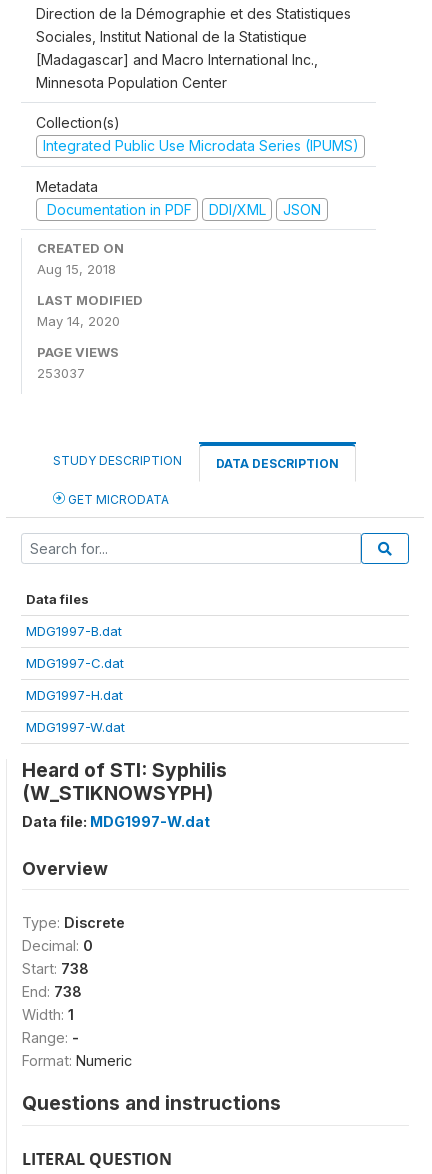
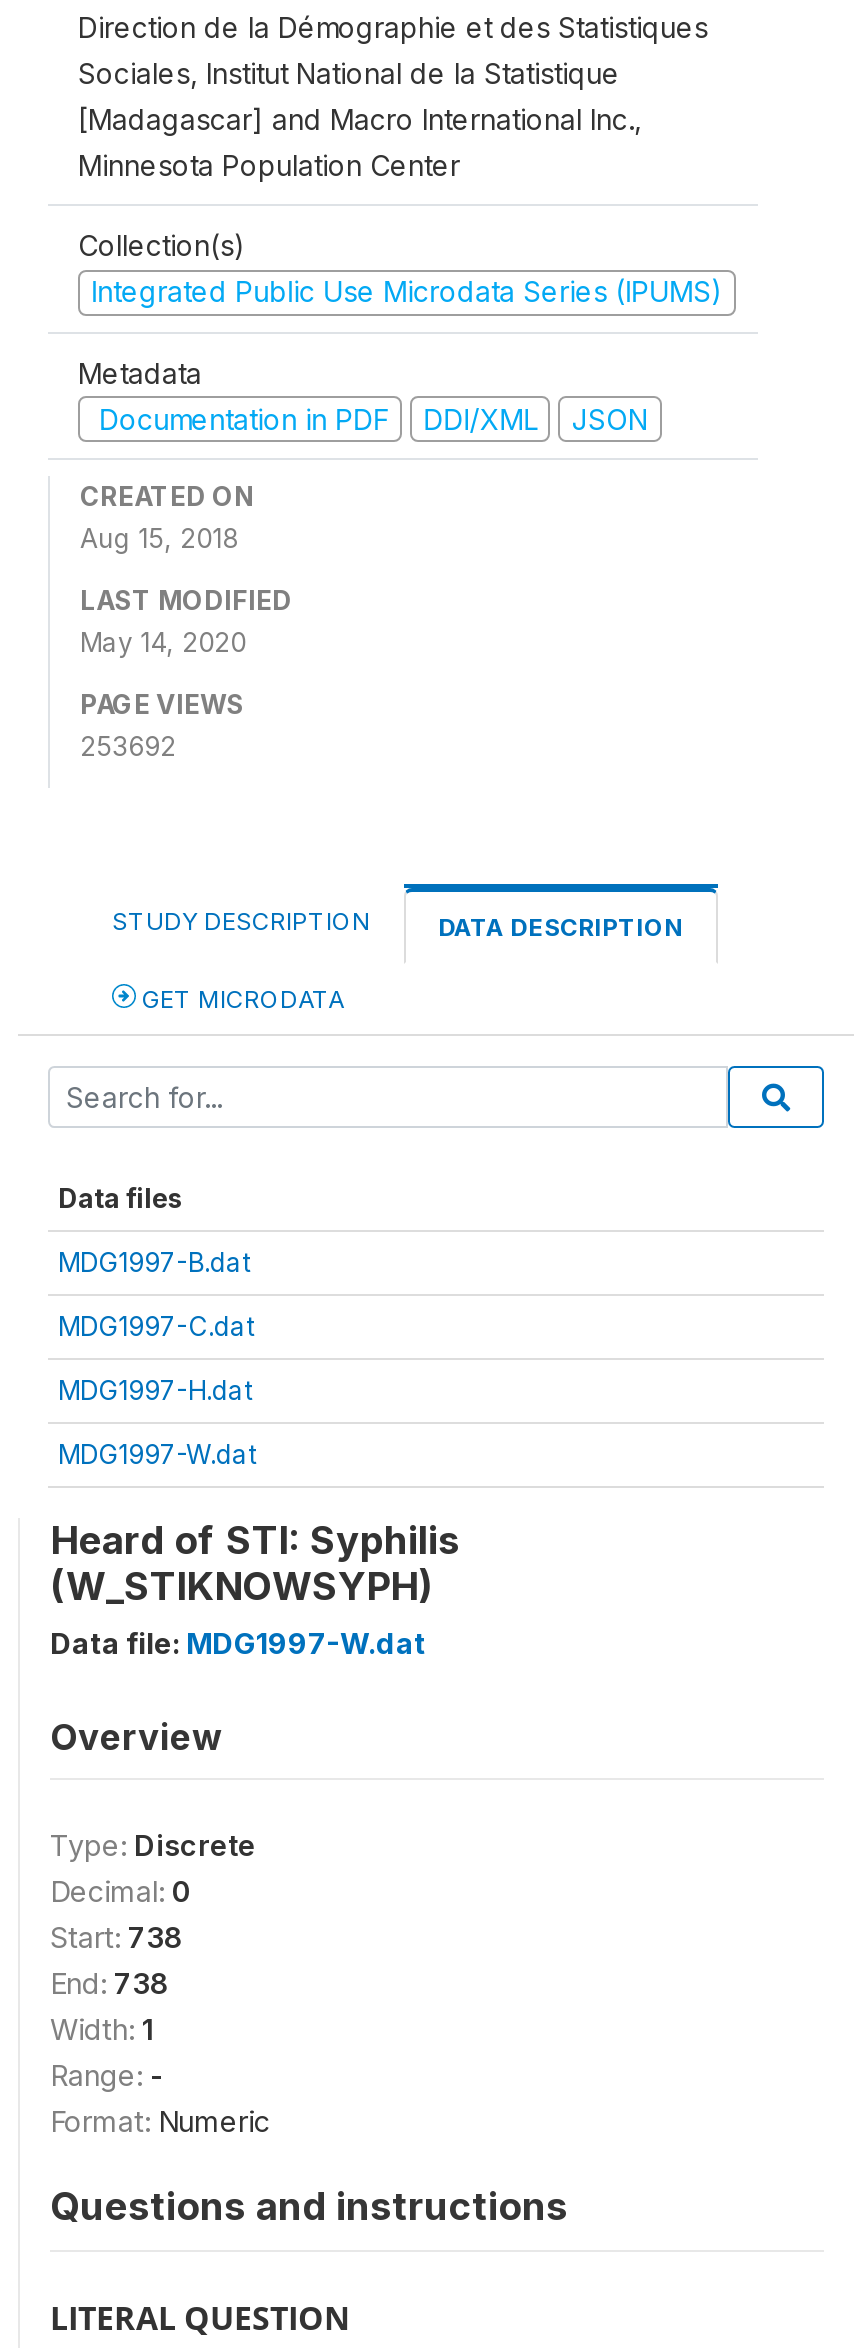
[37,365,85,381] 253037 -> [80,730,176,762] 253692

